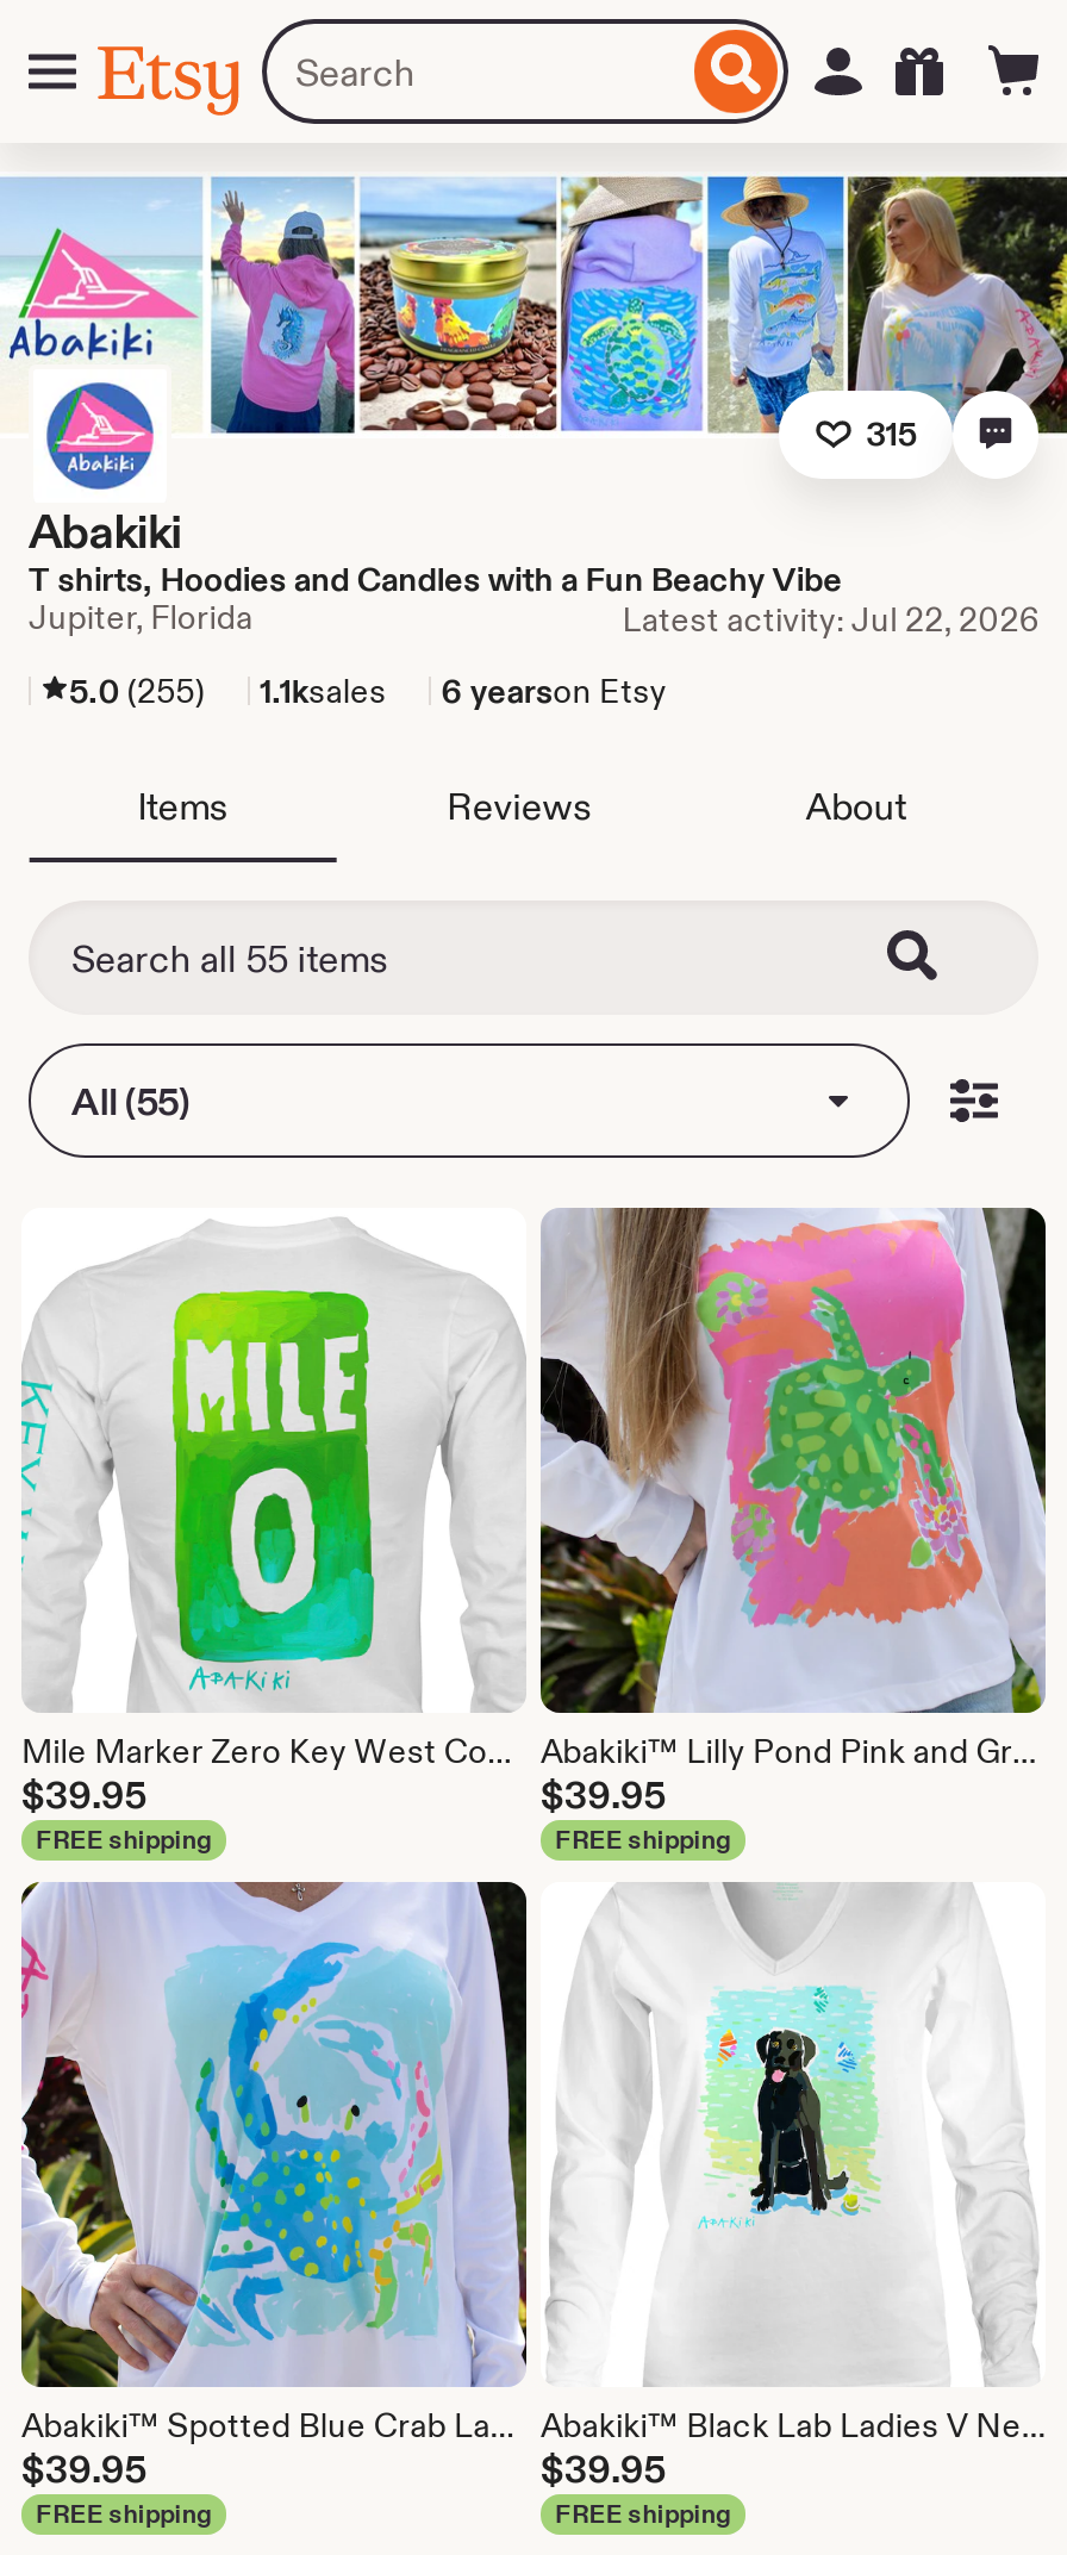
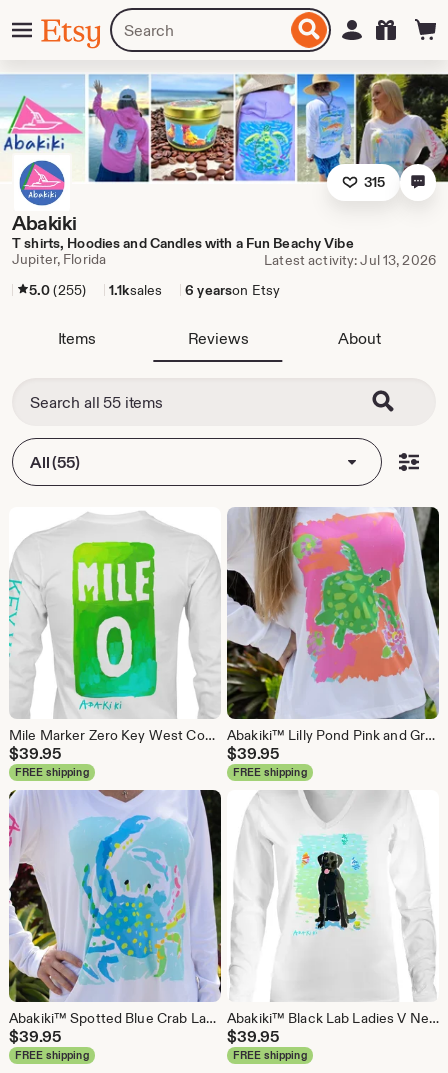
[622,598,1038,641] Latest activity: Jul 22, 2026 -> [264,251,436,269] Latest activity: Jul 13, 2026

